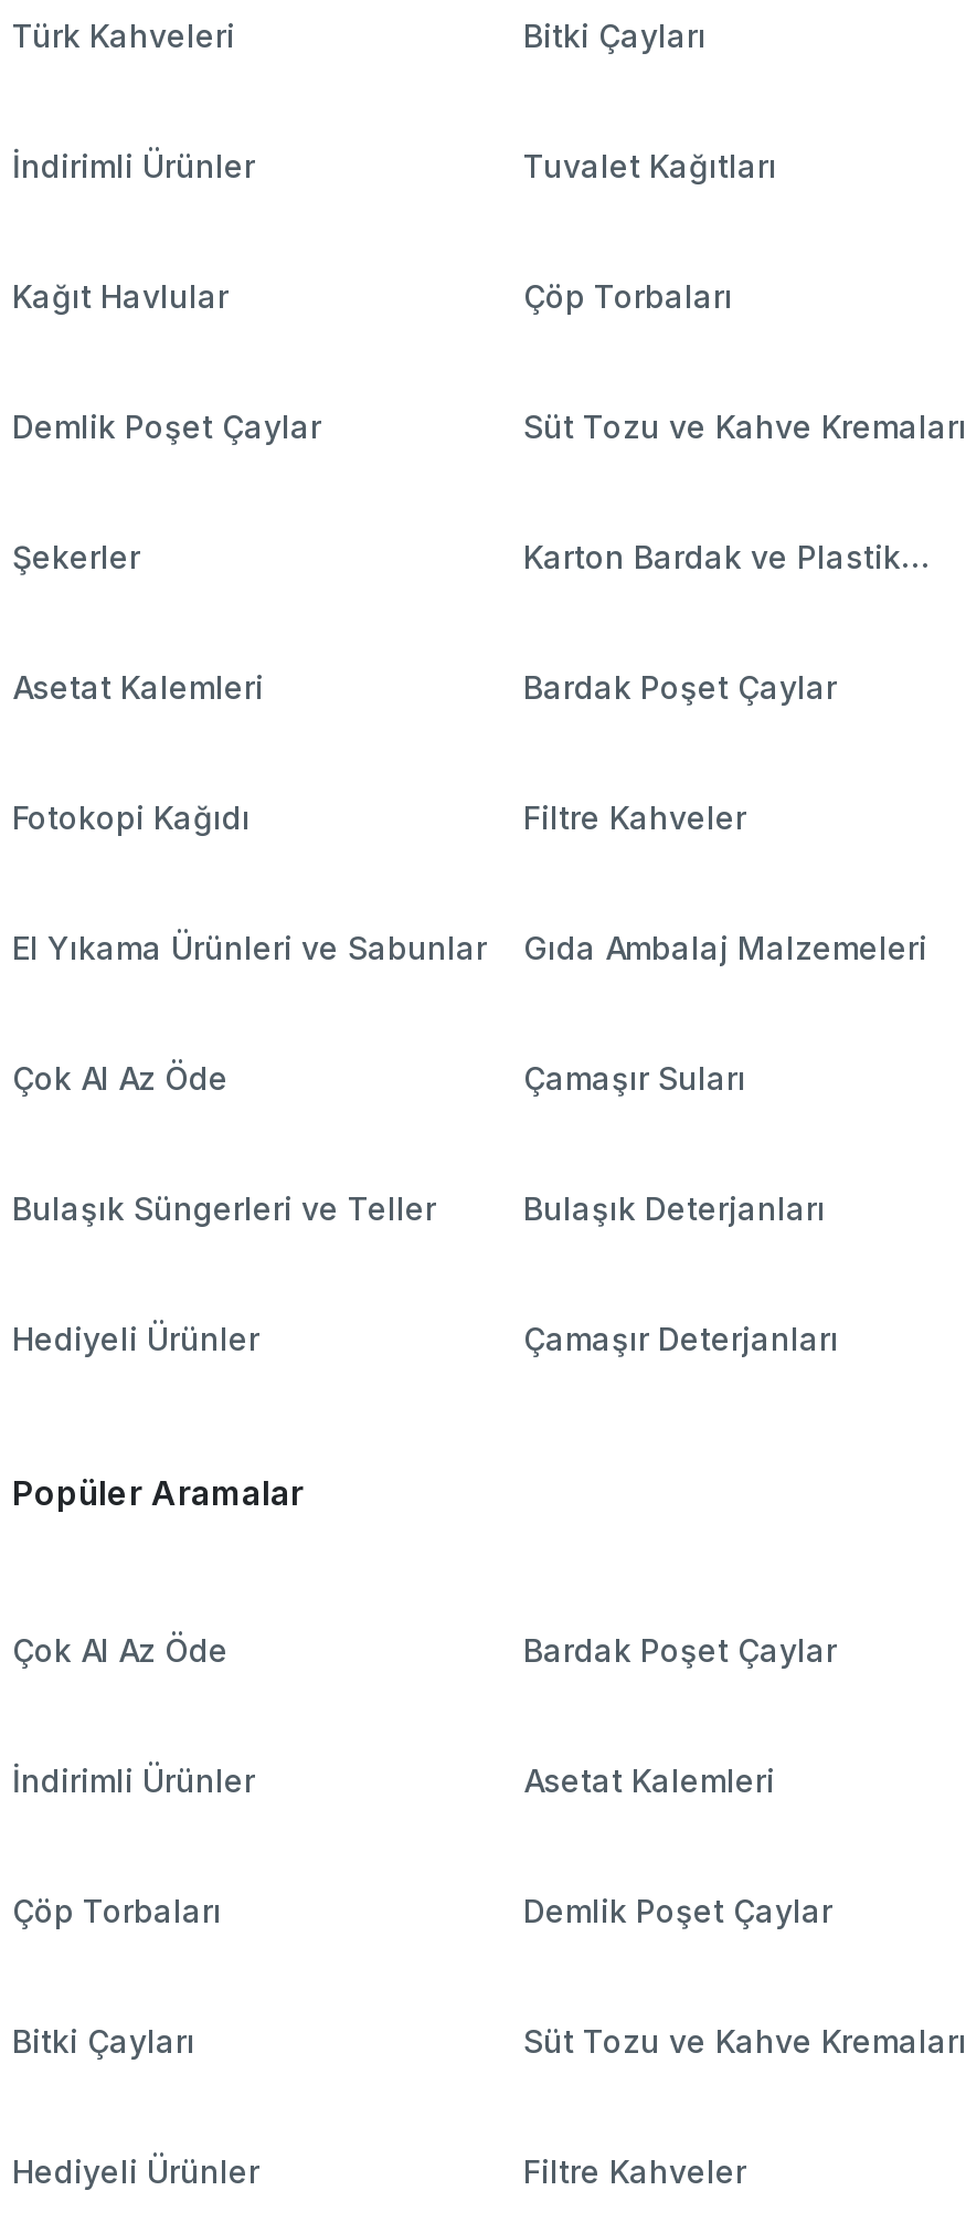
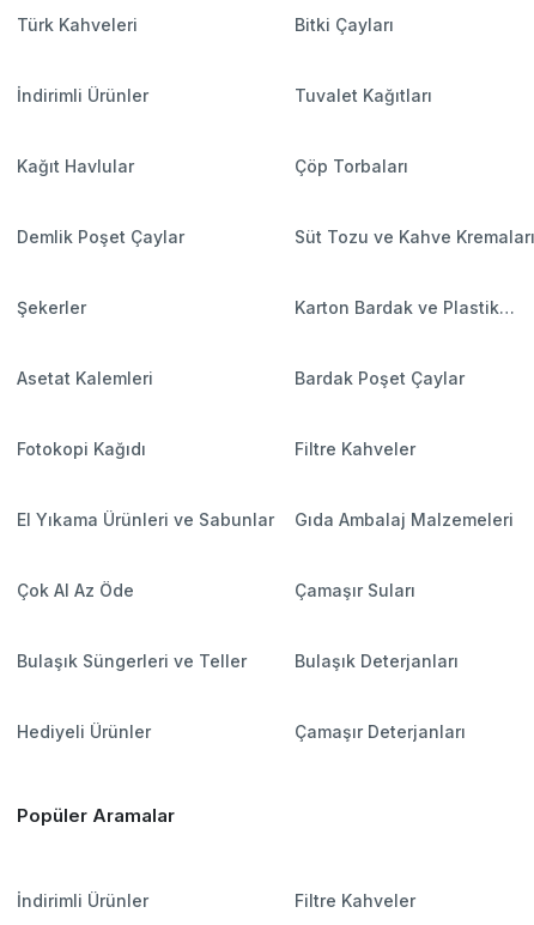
[12,1630,837,1668] Çok Al Az Öde | Bardak Poşet Çaylar -> none
[12,1761,966,2189] Asetat Kalemleri | Çöp Torbaları | Demlik Poşet Çaylar | Bitki Çayları | Süt Tozu ve Kahve Kremaları | Hediyeli Ürünler -> none

